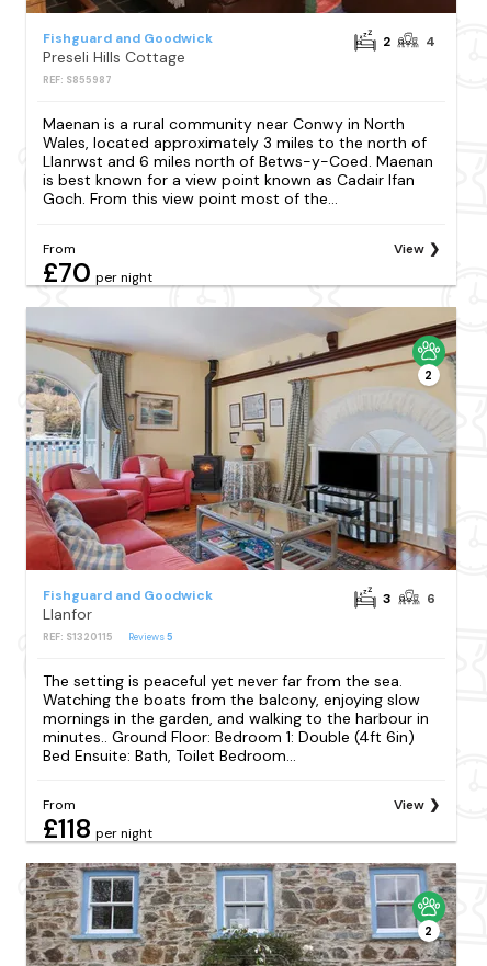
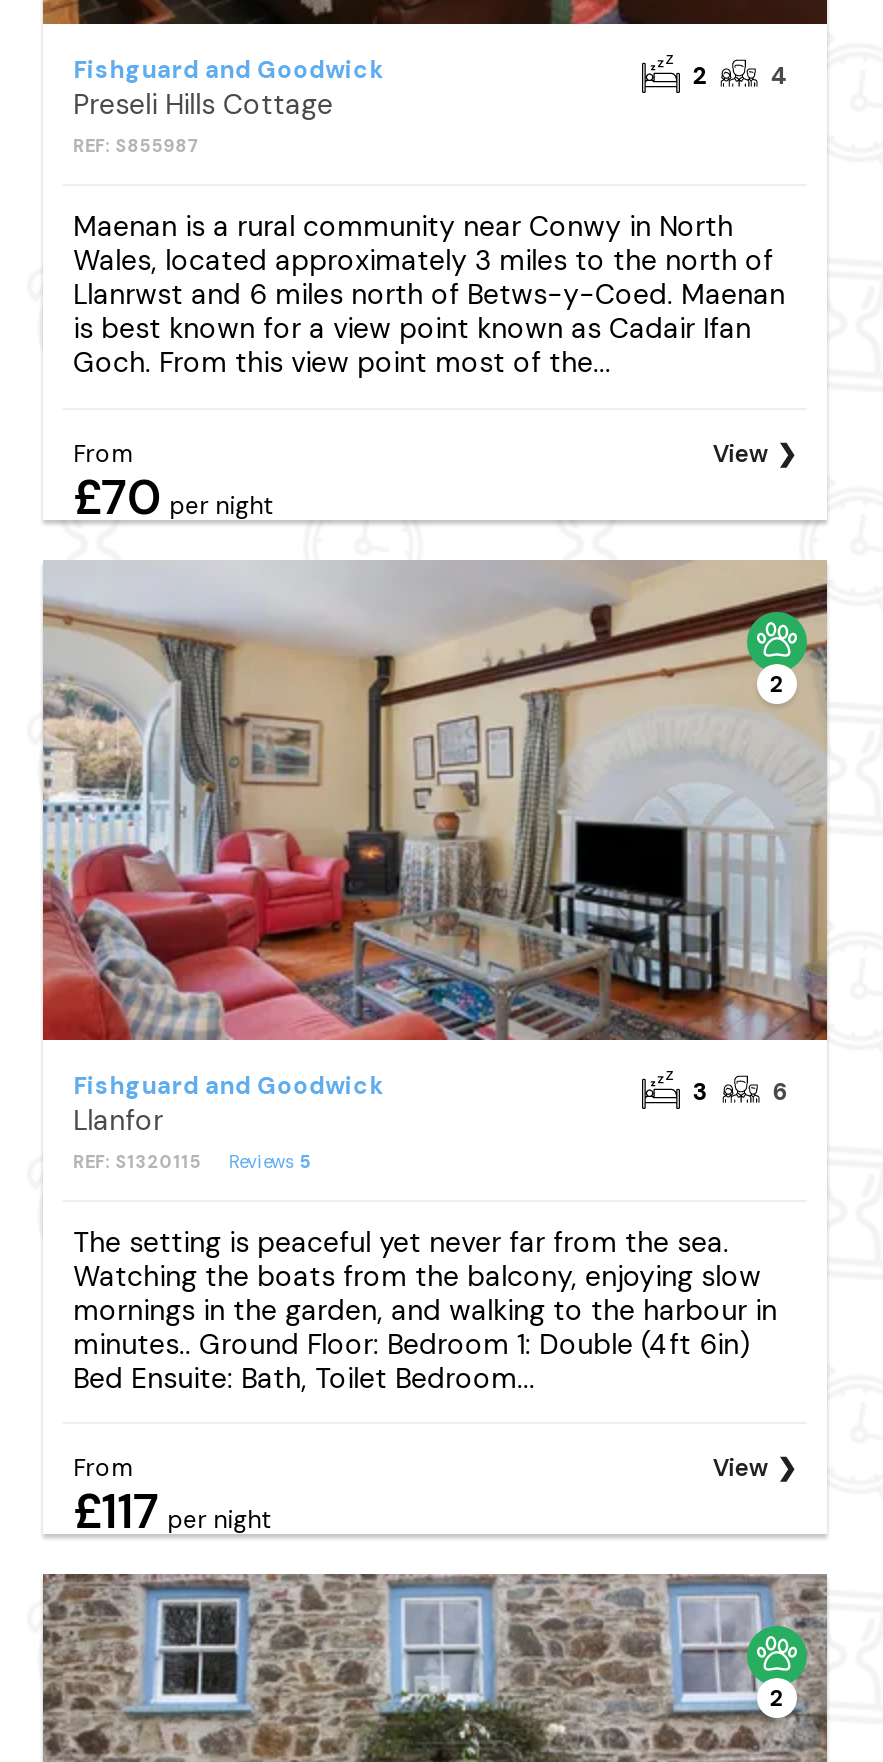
[43,811,153,845] £118 per night -> [73,1480,271,1542] £117 per night

